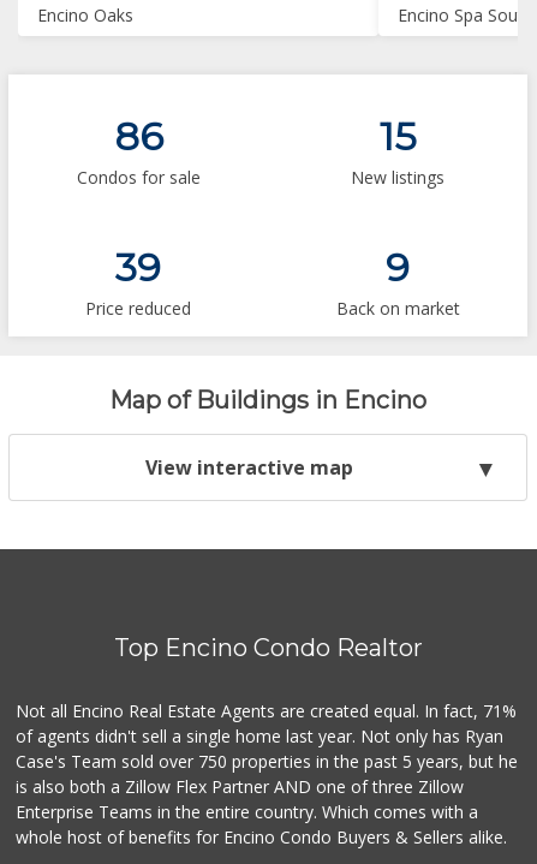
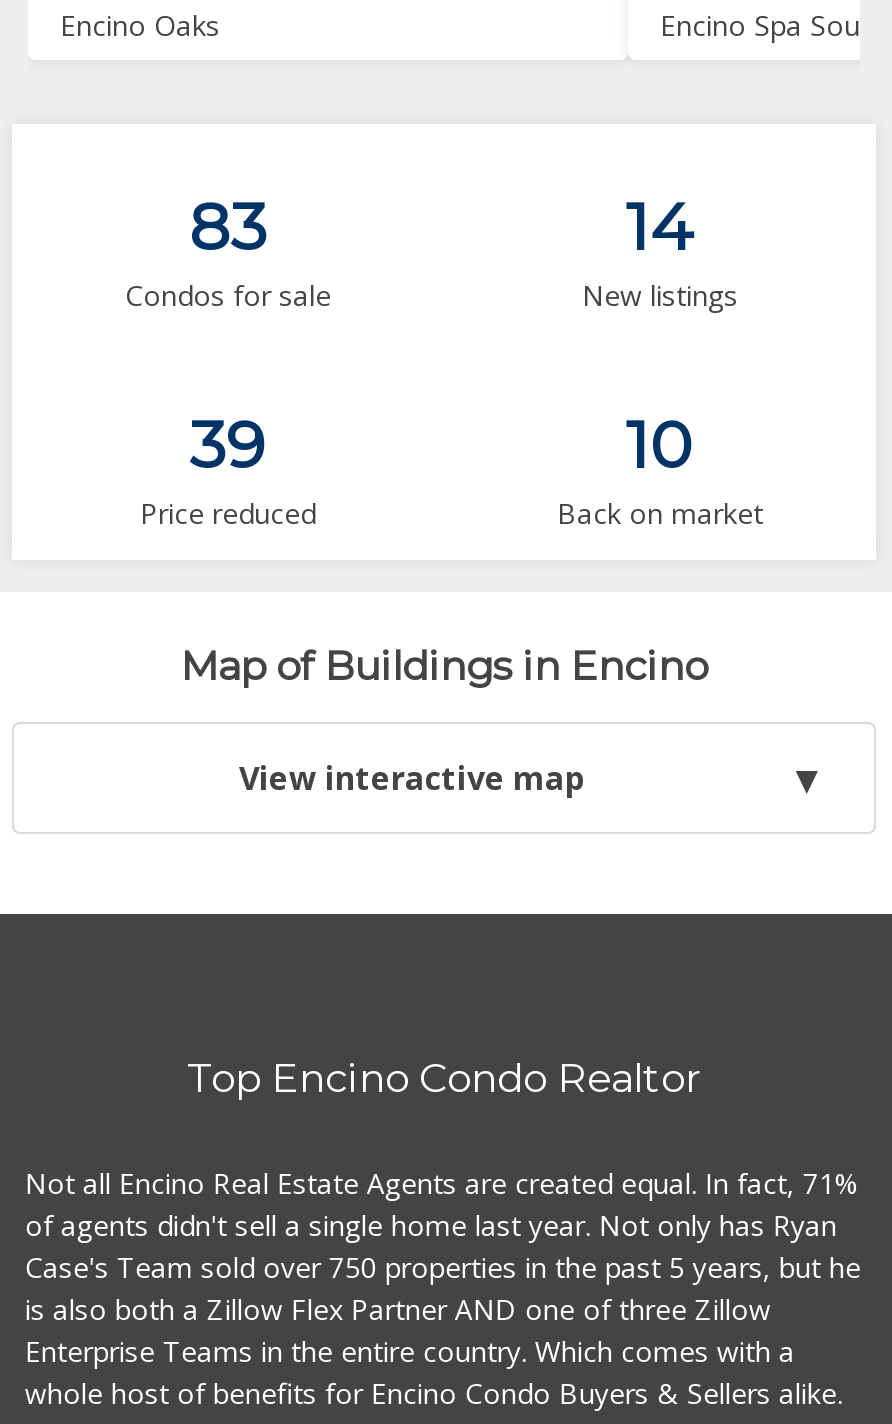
[114,113,163,160] 86 -> [189,188,267,266] 83
[379,113,416,160] 15 -> [626,188,694,266] 14
[386,244,410,291] 9 -> [626,406,694,484] 10

